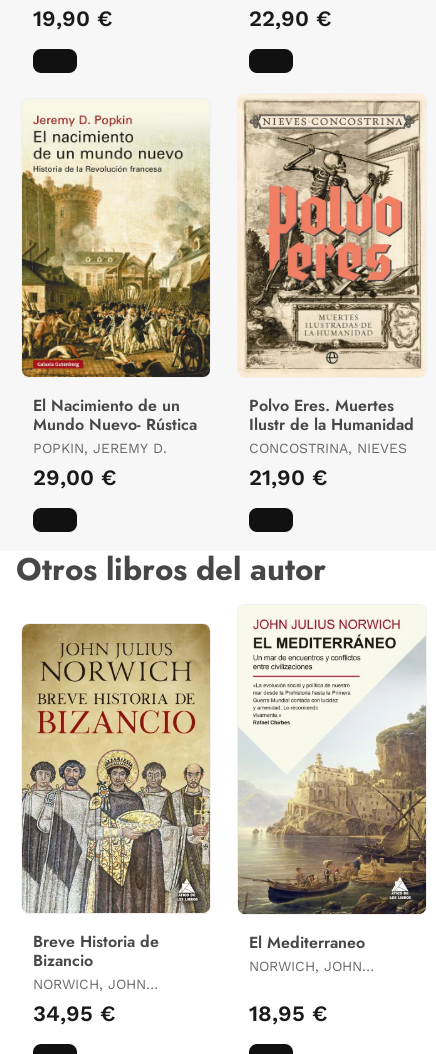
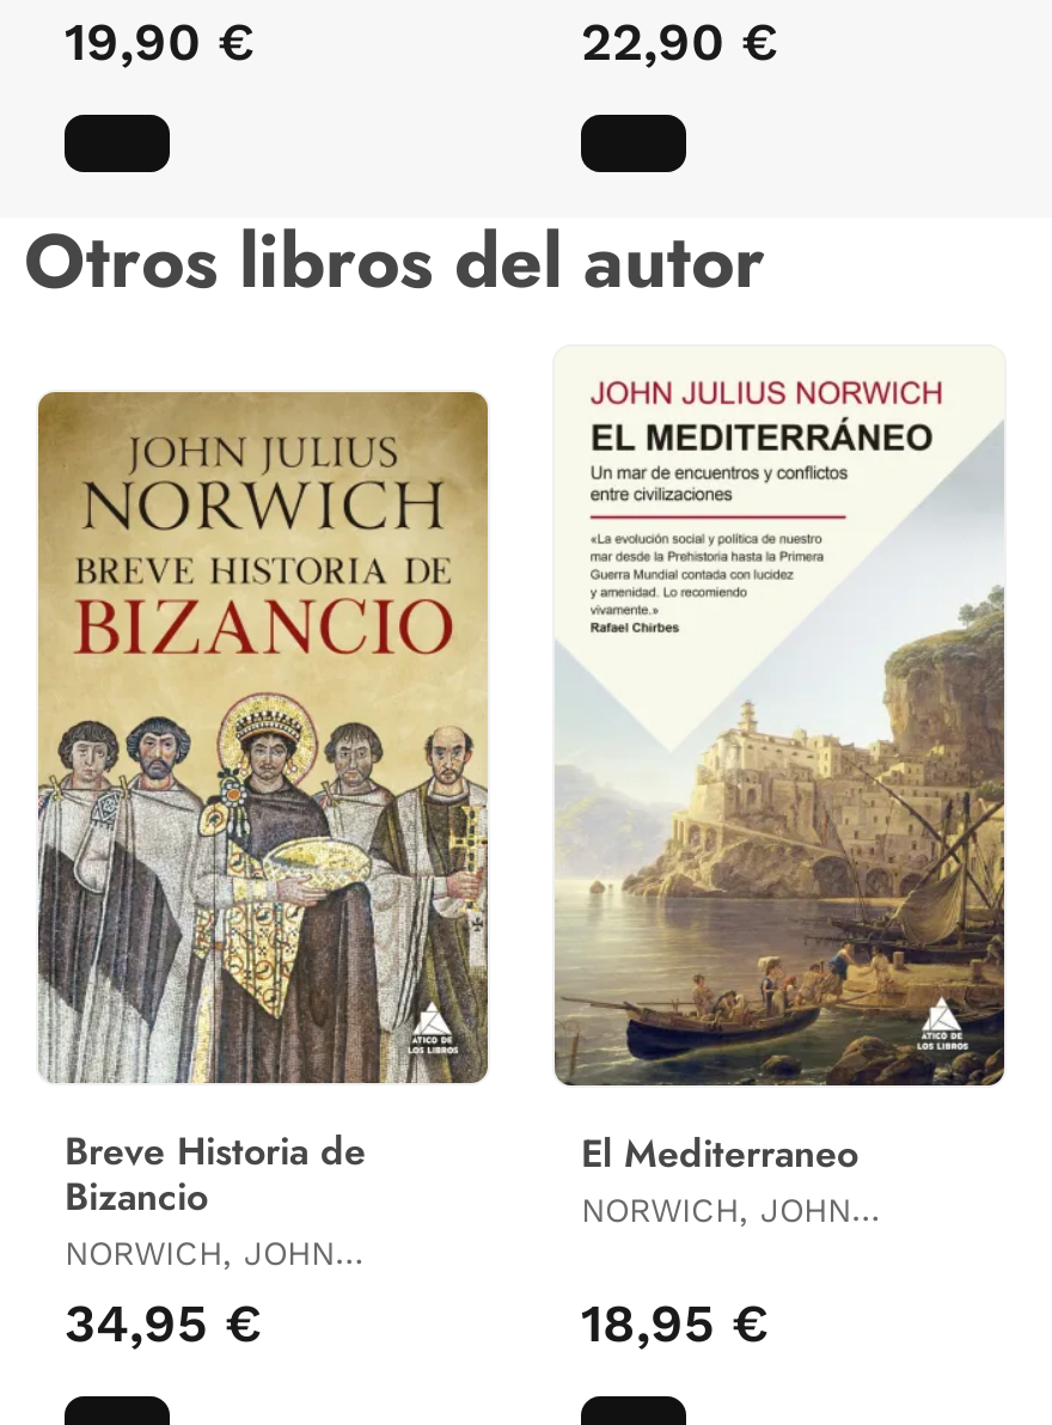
[238,95,425,490] [image] | Polvo Eres. Muertes | Ilustr de la Humanidad | CONCOSTRINA, NIEVES | 21,90 € -> none
[21,114,211,490] [image] | El Nacimiento de un | Mundo Nuevo- Rústica | POPKIN, JEREMY D. | 29,00 € -> none

